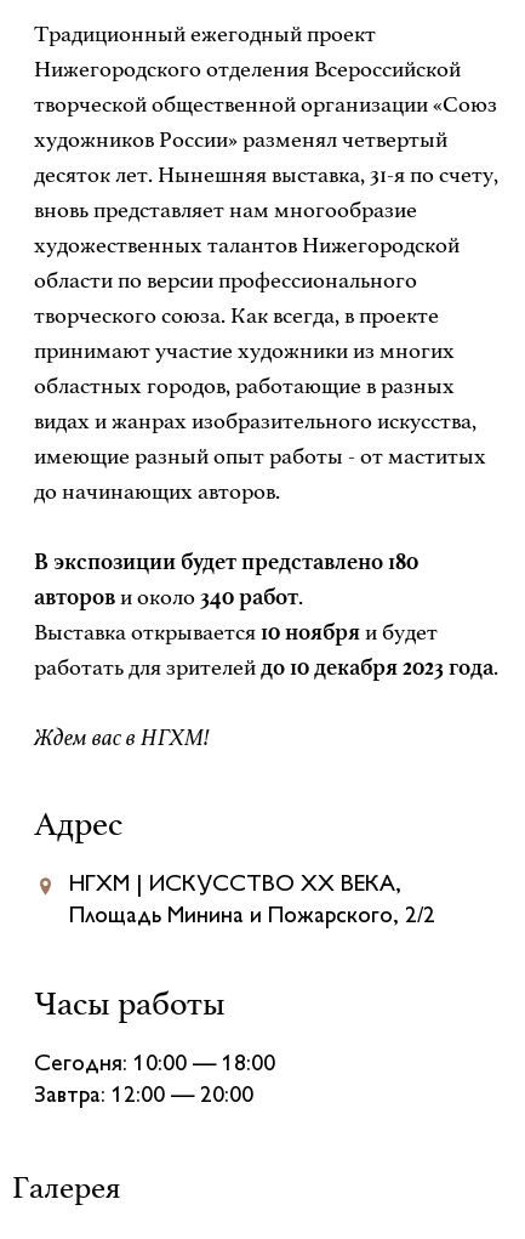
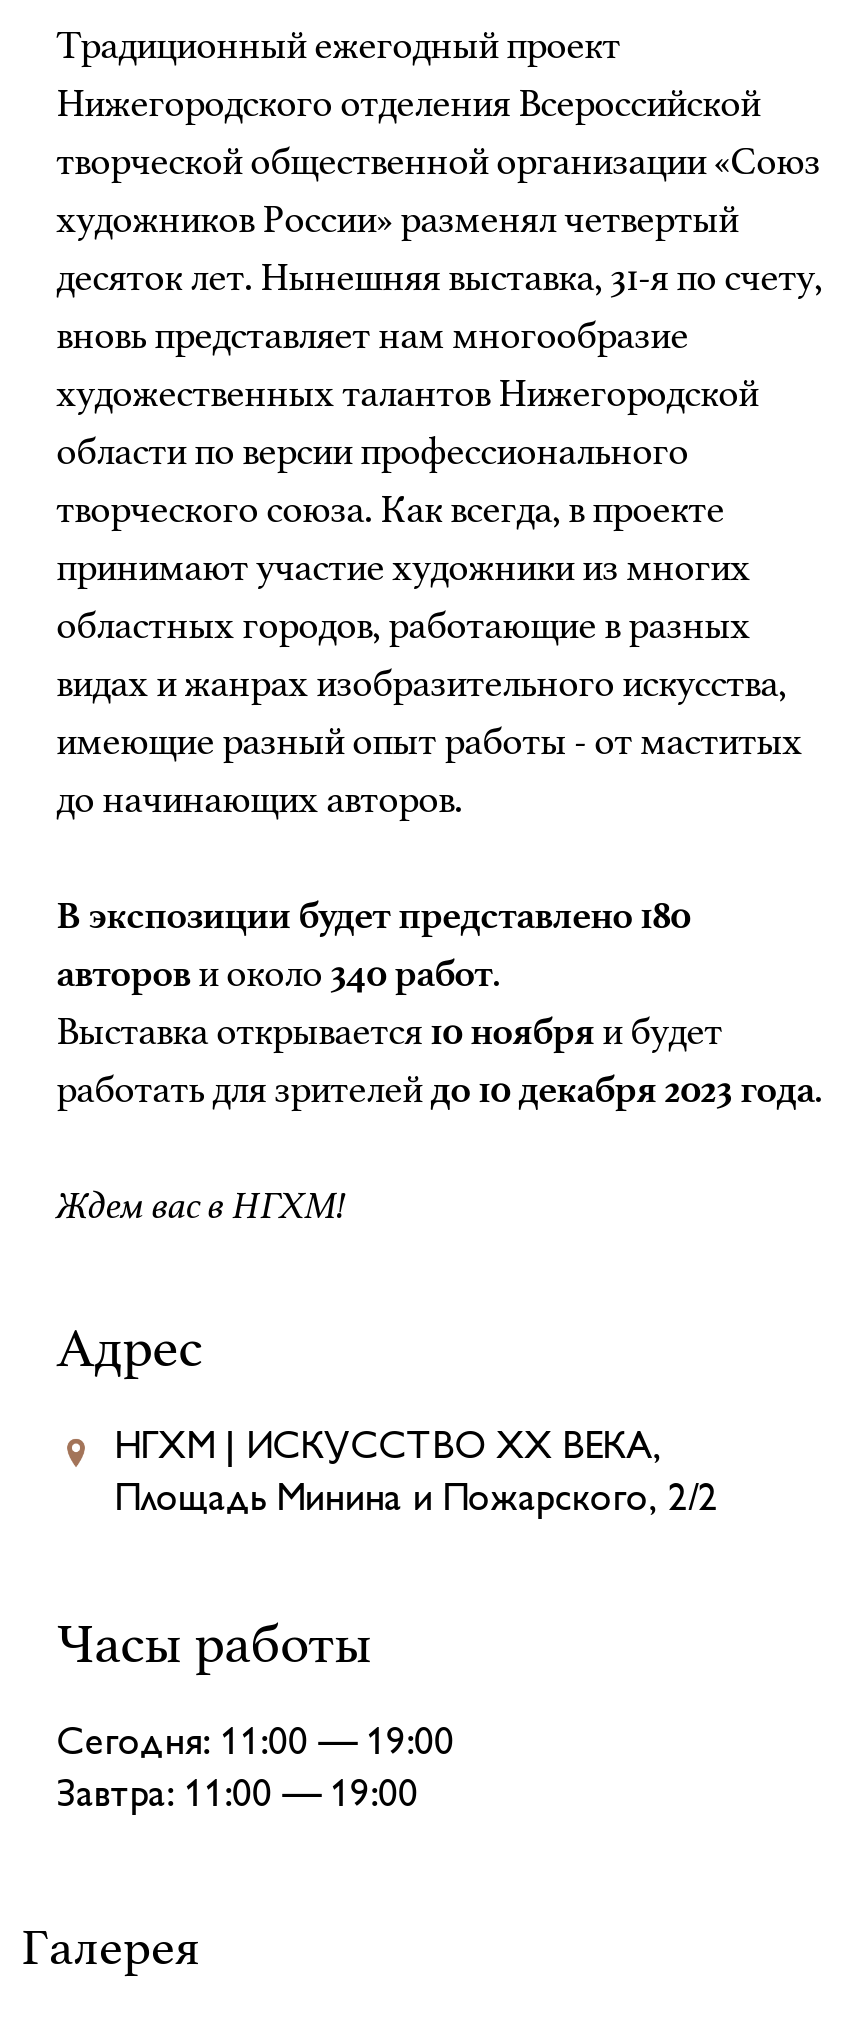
[33,1055,275,1075] Сегодня: 10:00 — 18:00 -> [56,1729,454,1763] Сегодня: 11:00 — 19:00
[33,1086,253,1107] Завтра: 12:00 — 20:00 -> [56,1781,418,1815] Завтра: 11:00 — 19:00

